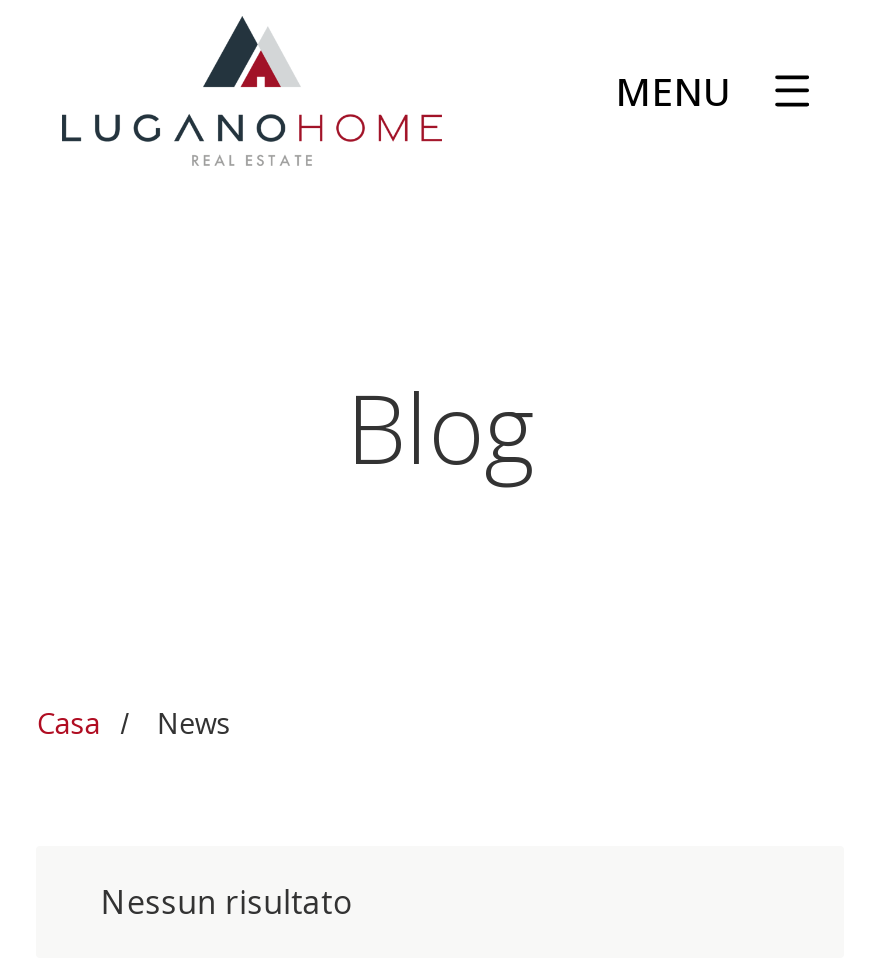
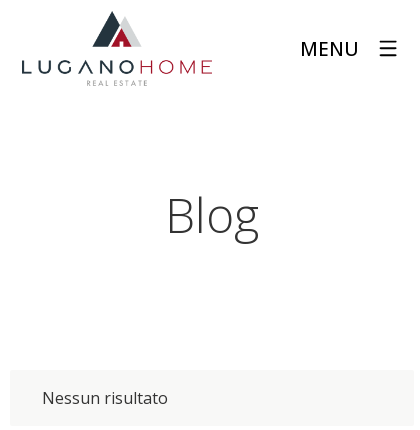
[37,703,231,741] Casa | News -> none

